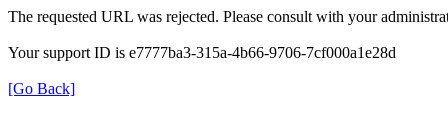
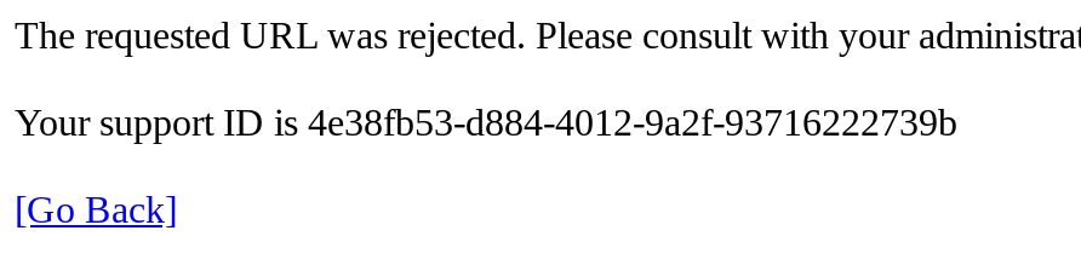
[8,44,396,61] Your support ID is e7777ba3-315a-4b66-9706-7cf000a1e28d -> [15,102,957,143] Your support ID is 4e38fb53-d884-4012-9a2f-93716222739b

